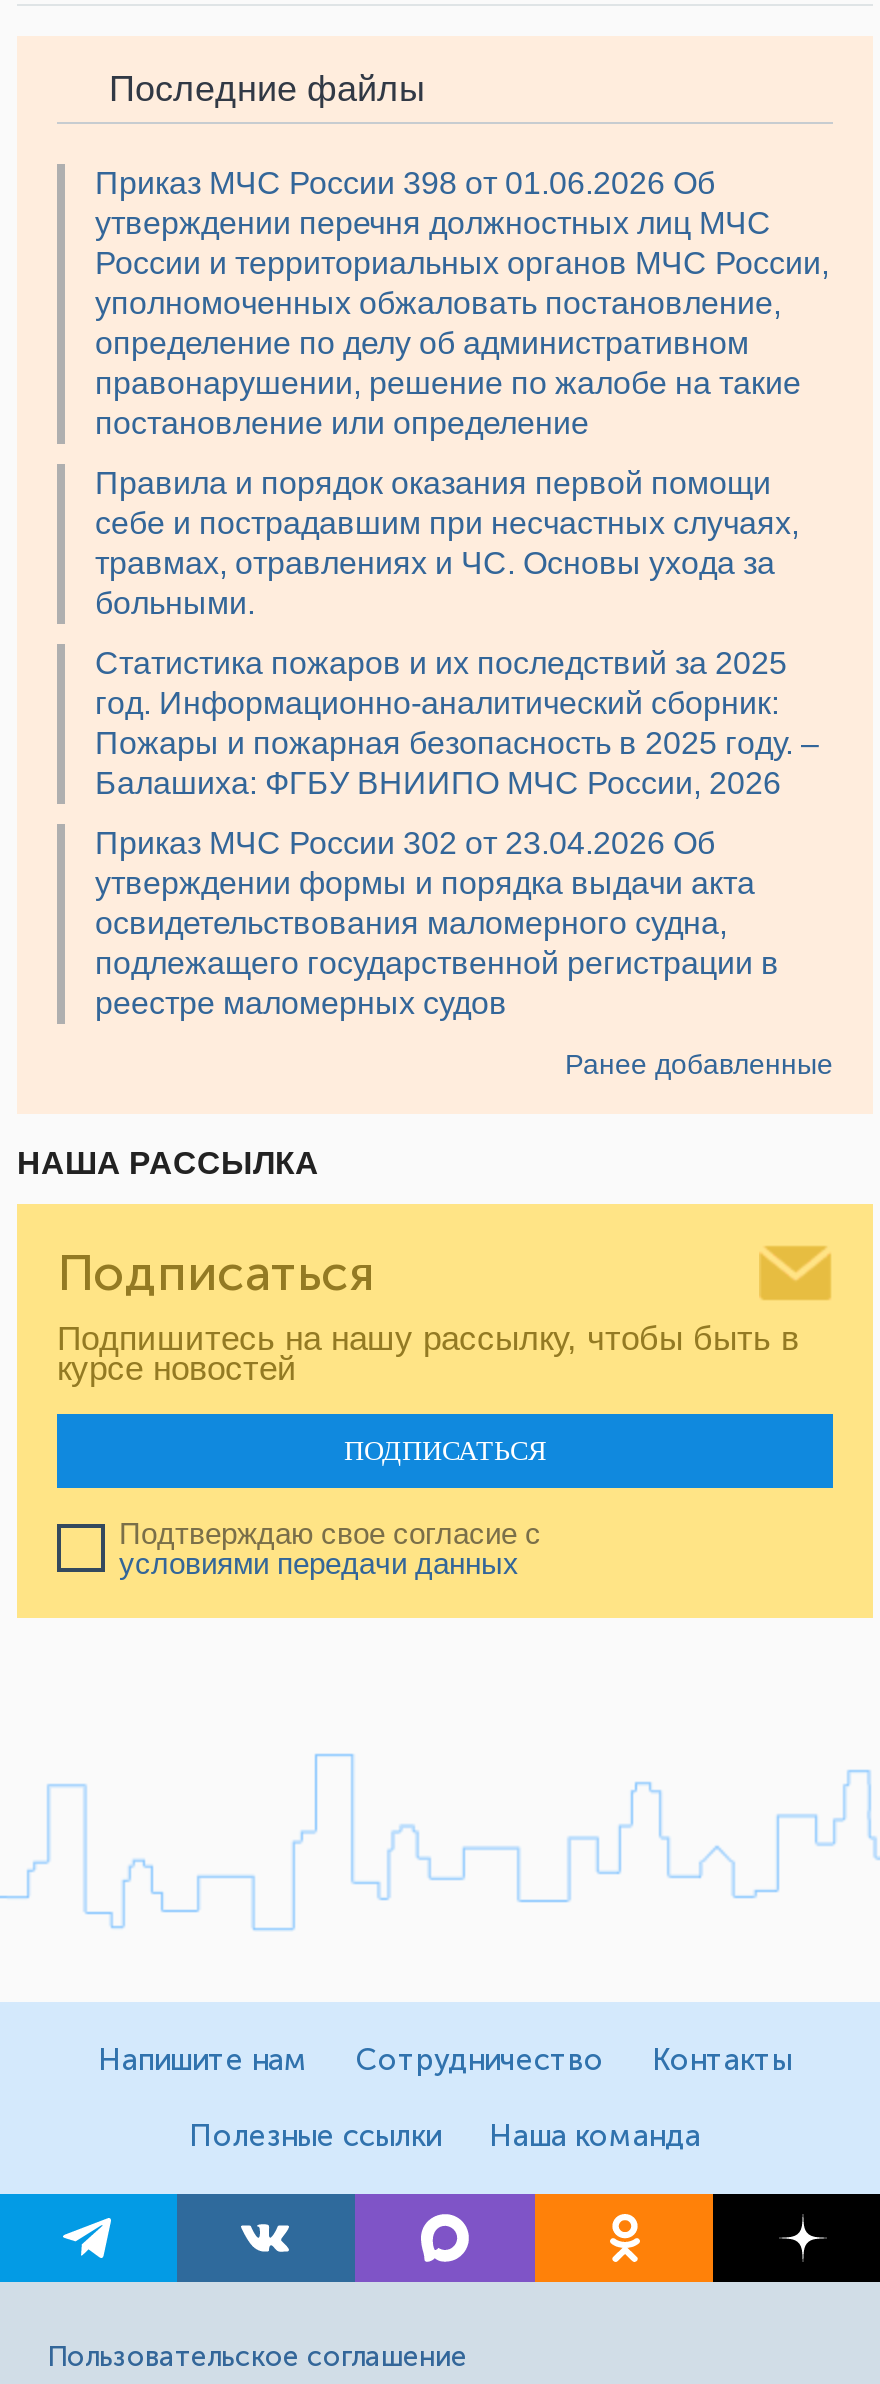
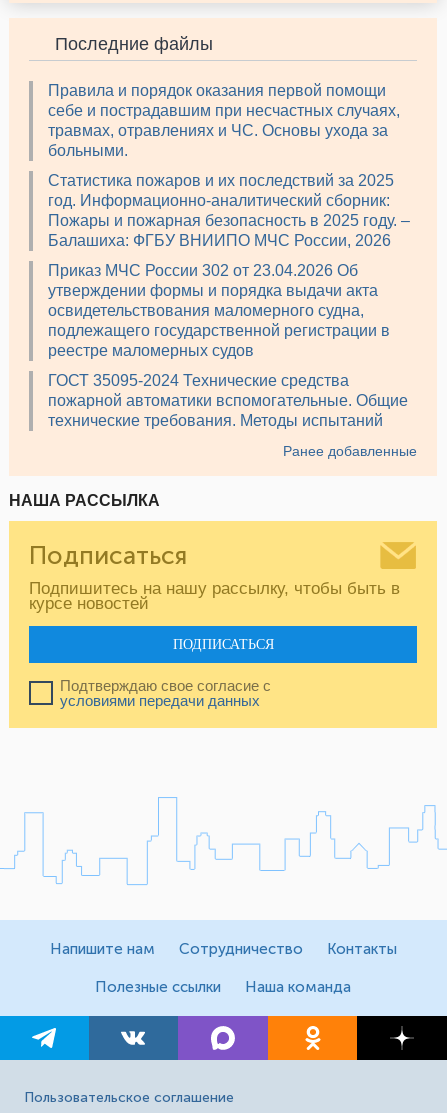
[95,165,829,439] Приказ МЧС России 398 от 01.06.2026 Об | утверждении перечня должностных лиц МЧС | России и территориальных органов МЧС России, | уполномоченных обжаловать постановление, | определение по делу об административном | правонарушении, решение по жалобе на такие | постановление или определение -> none
moved [95,465,819,1019] -> [48,82,410,359]: Правила и порядок оказания первой помощи | себе и пострадавшим при несчастных случаях, | травмах, отравлениях и ЧС. Основы ухода за | ... | подлежащего государственной регистрации в | реестре маломерных судов
none -> [48,372,408,429] ГОСТ 35095-2024 Технические средства | пожарной автоматики вспомогательные. Общие | технические требования. Методы испытаний

